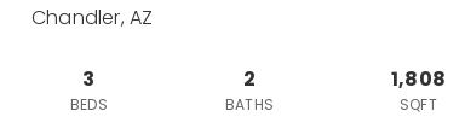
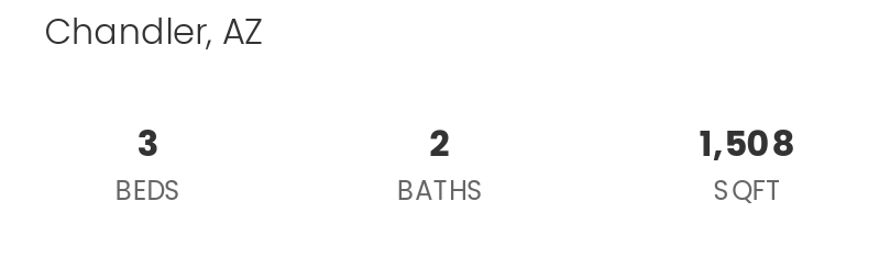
[391,65,446,93] 1,808 -> [699,118,796,168] 1,508

